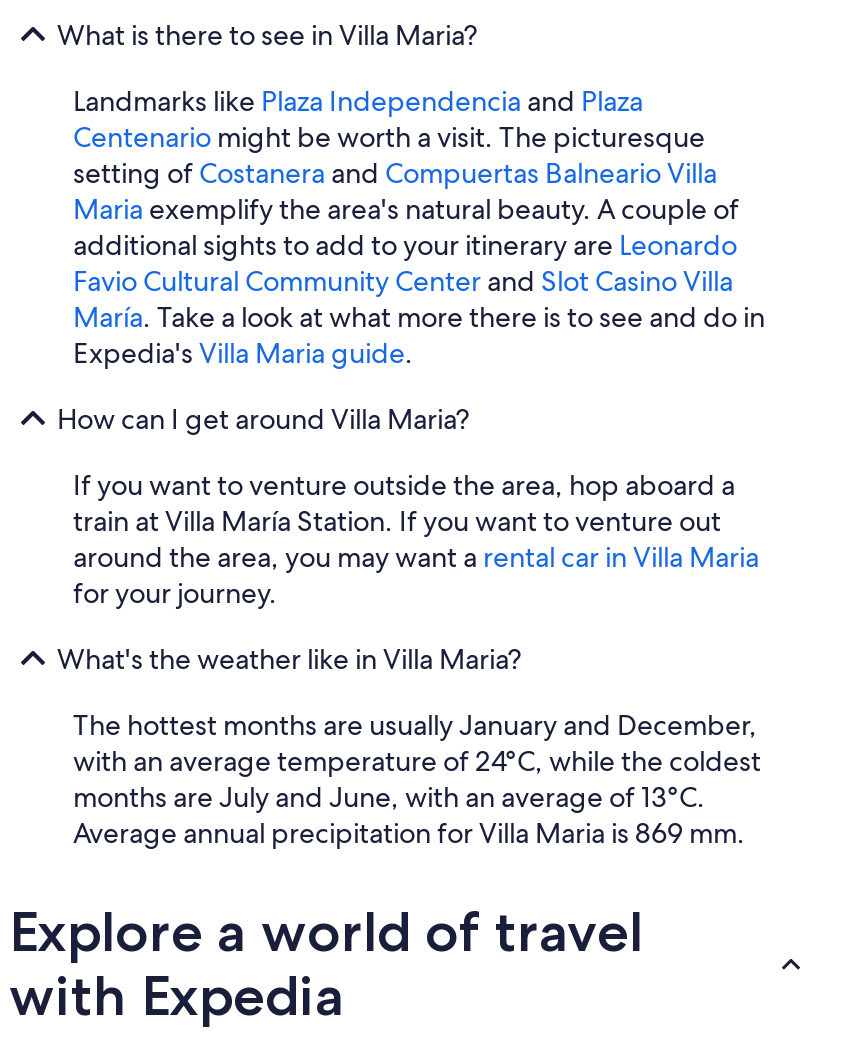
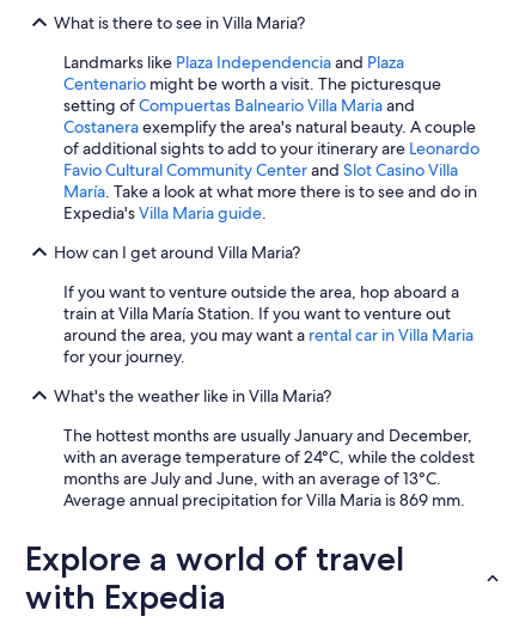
[73,155,739,263] setting of Costanera and Compuertas Balneario Villa | Mariaexemplify the area's natural beauty. A couple of | additional sights to add to your itinerary are Leonardo -> [63,94,479,159] setting of Compuertas Balneario Villa Maria and | Costanera exemplify the area's natural beauty. A couple | of additional sights to add to your itinerary are Leonardo

